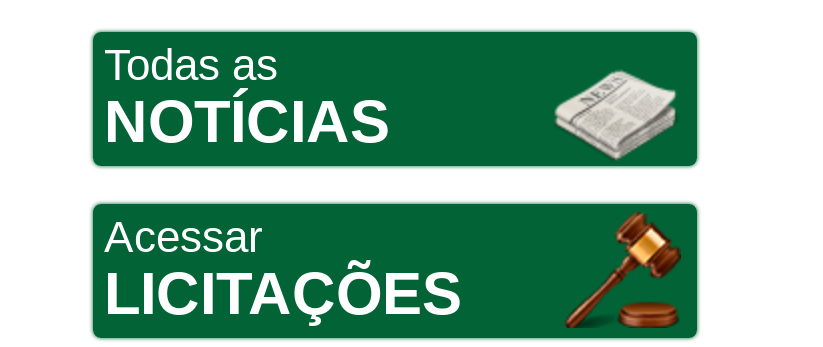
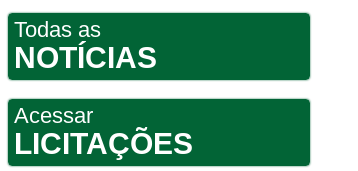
[553,70,677,160] [image] -> none
[565,212,681,328] [image] -> none

